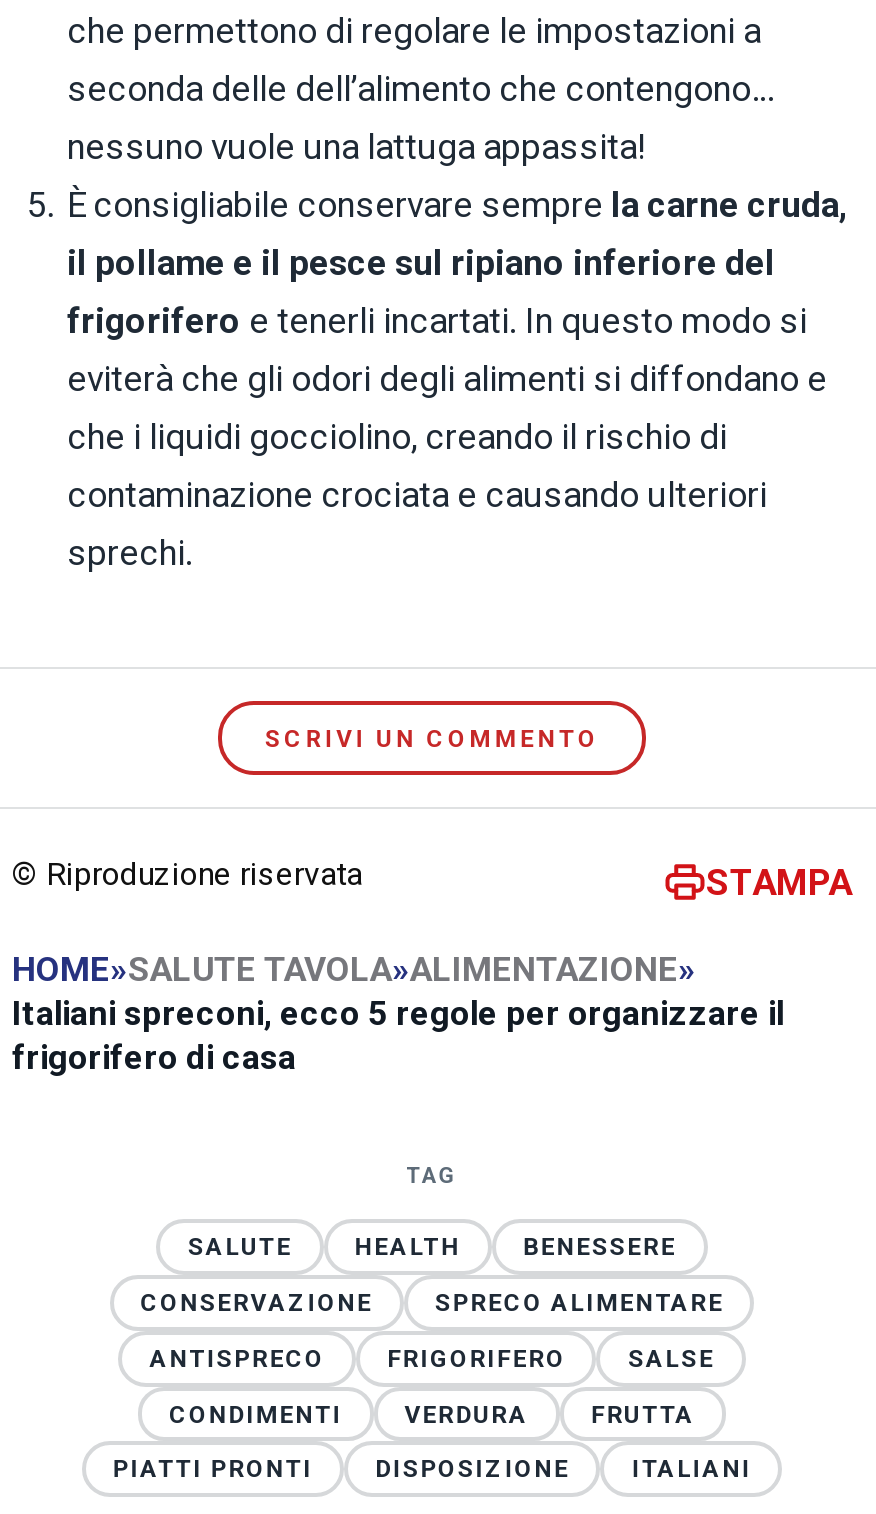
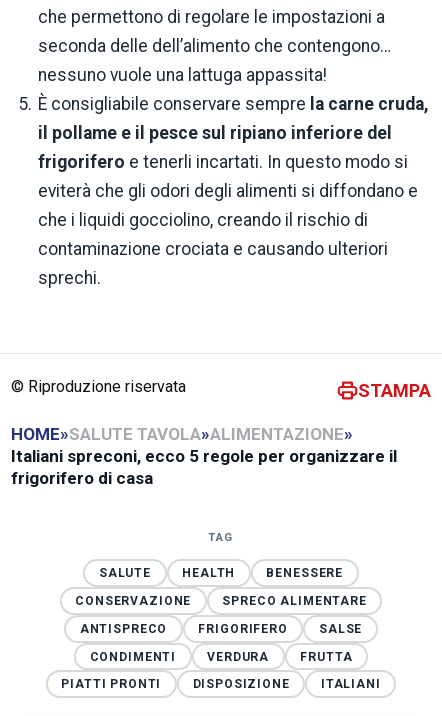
[265,725,599,753] SCRIVI UN COMMENTO -> none

